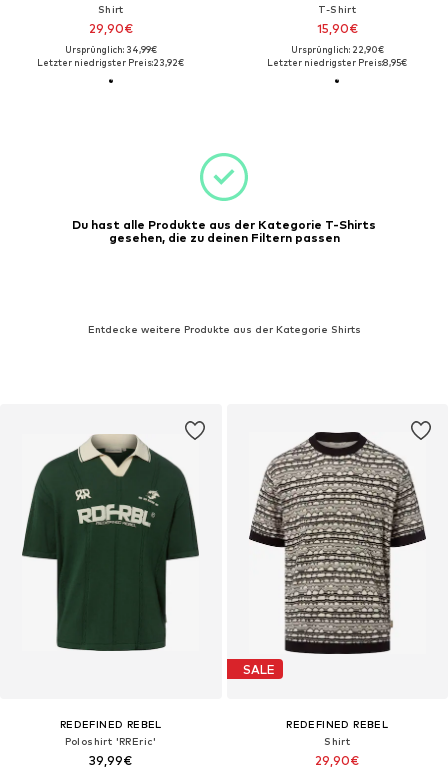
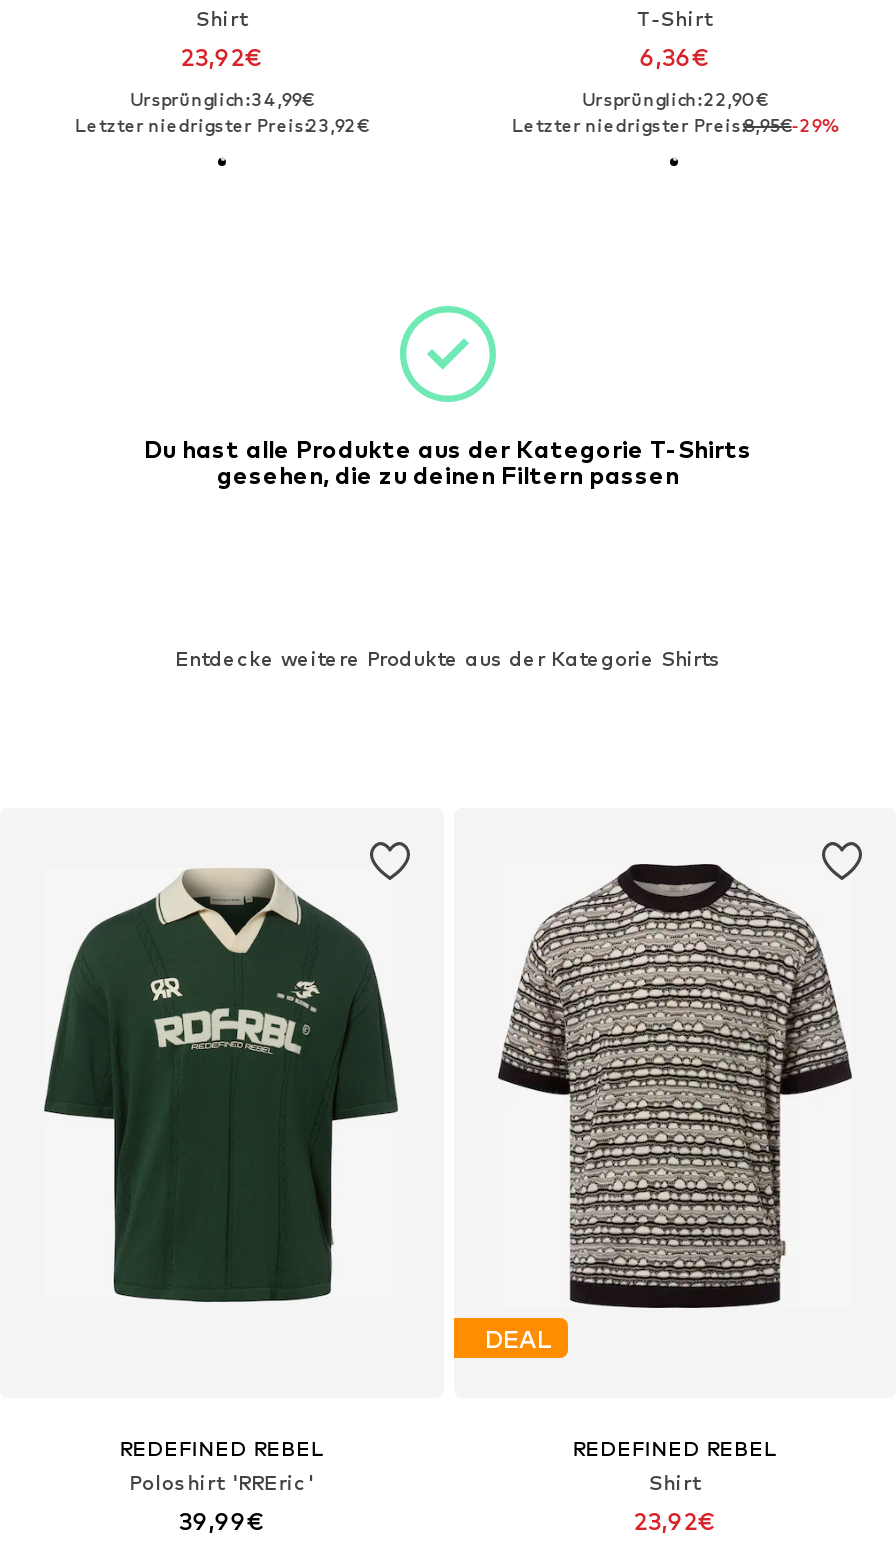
[89,21,133,36] 29,90€ -> [180,43,262,73] 23,92€
[317,21,358,36] 15,90€ -> [640,43,710,73] 6,36€
[267,57,407,68] Letzter niedrigster Preis:8,95€ -> [512,115,838,137] Letzter niedrigster Preis:8,95€-29%
[242,662,274,677] SALE -> [485,1323,551,1353] DEAL
[315,753,359,768] 29,90€ -> [634,1506,716,1536] 23,92€

